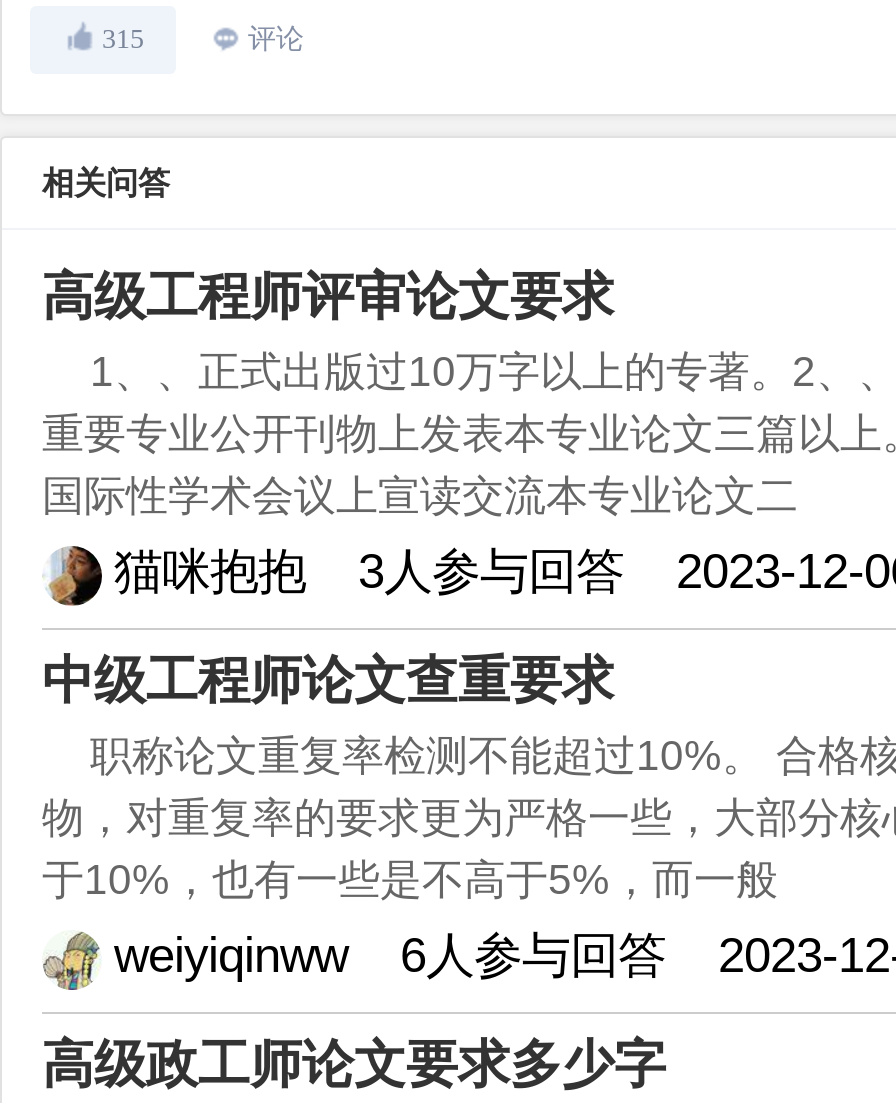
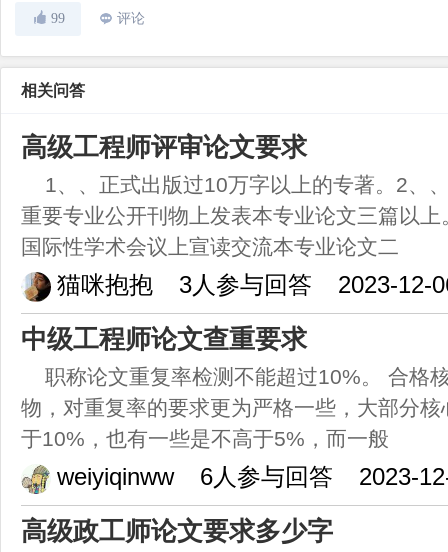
[102,24,144,54] 315 -> [51,11,65,26] 99

